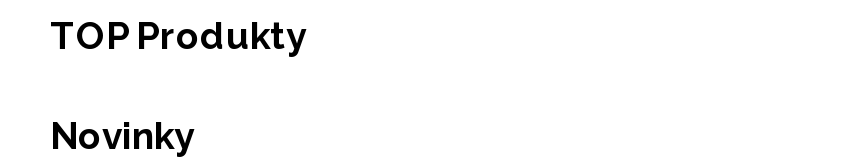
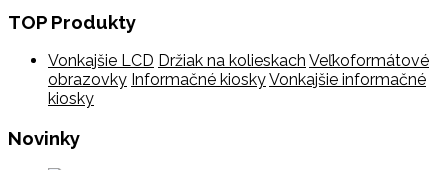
none -> [48,51,429,108] Vonkajšie LCD Držiak na kolieskach Veľkoformátové | obrazovky Informačné kiosky Vonkajšie informačné | kiosky

